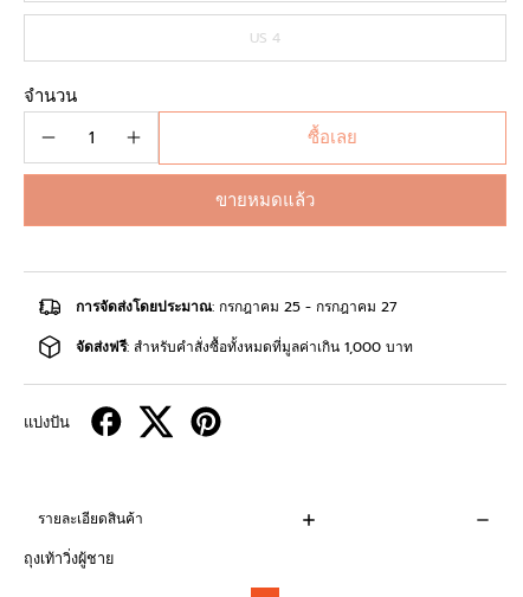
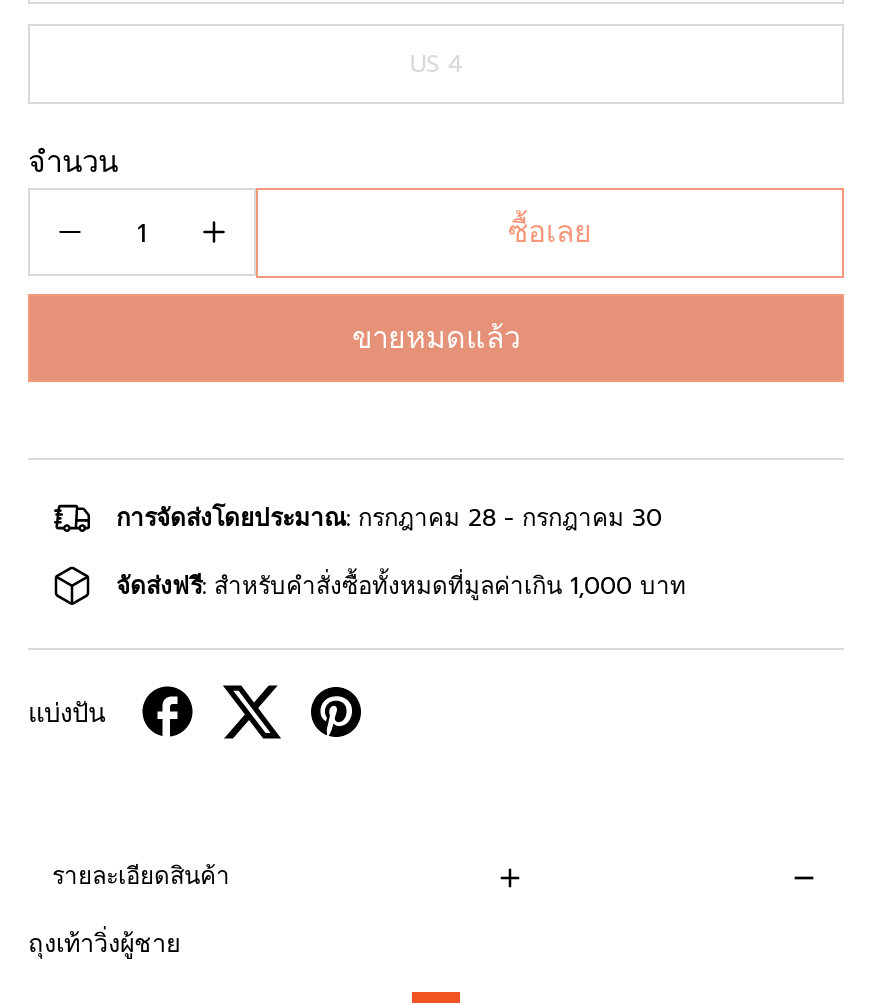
[76,296,398,317] การจัดส่งโดยประมาณ: กรกฎาคม 25 - กรกฎาคม 27 -> [116,500,662,536] การจัดส่งโดยประมาณ: กรกฎาคม 28 - กรกฎาคม 30

